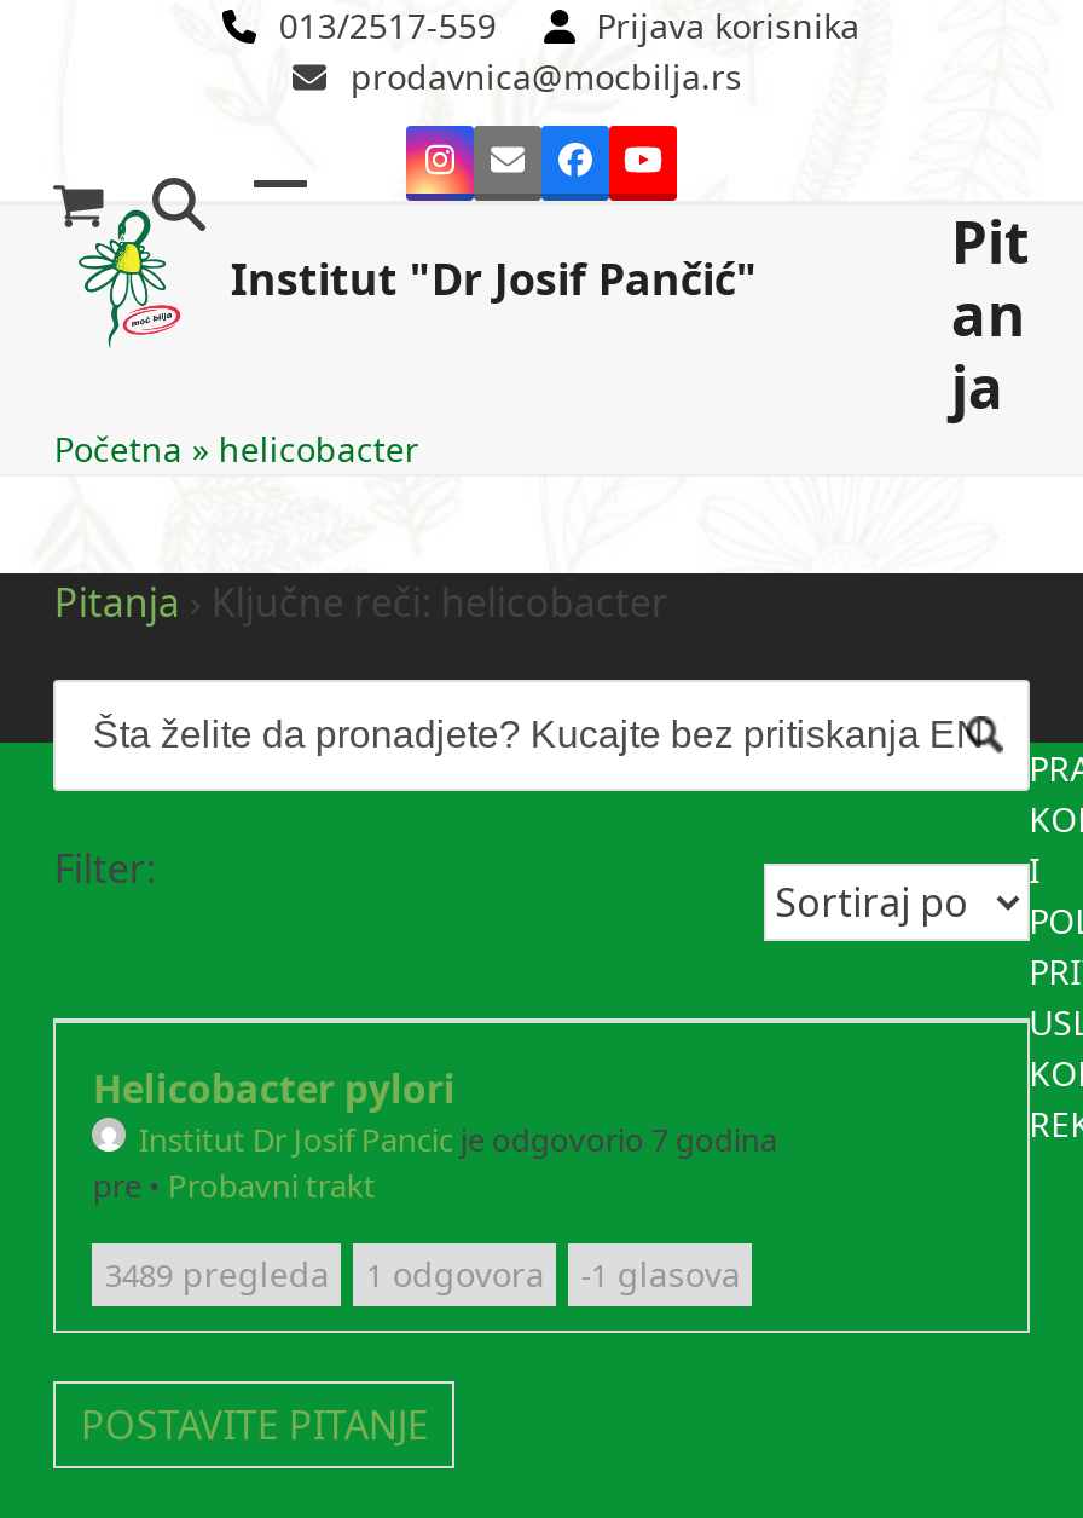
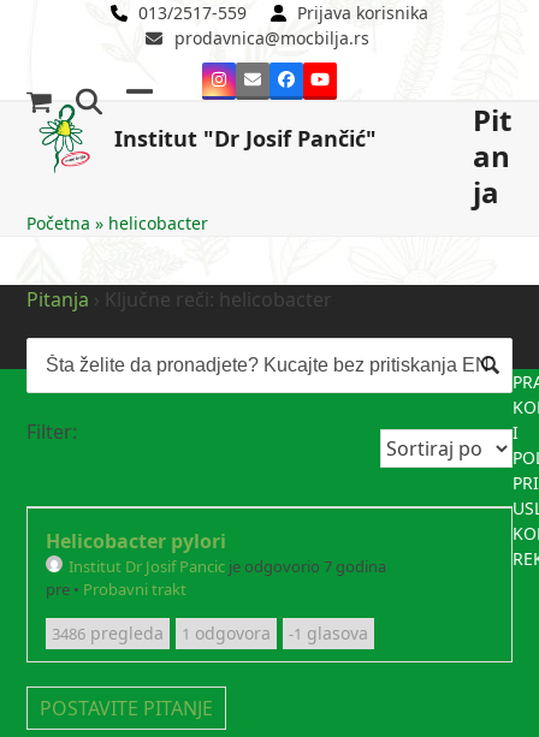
[105,1251,741,1297] 3489 pregleda 1 odgovora -1 glasova -> [52,622,369,644] 3486 pregleda 1 odgovora -1 glasova

